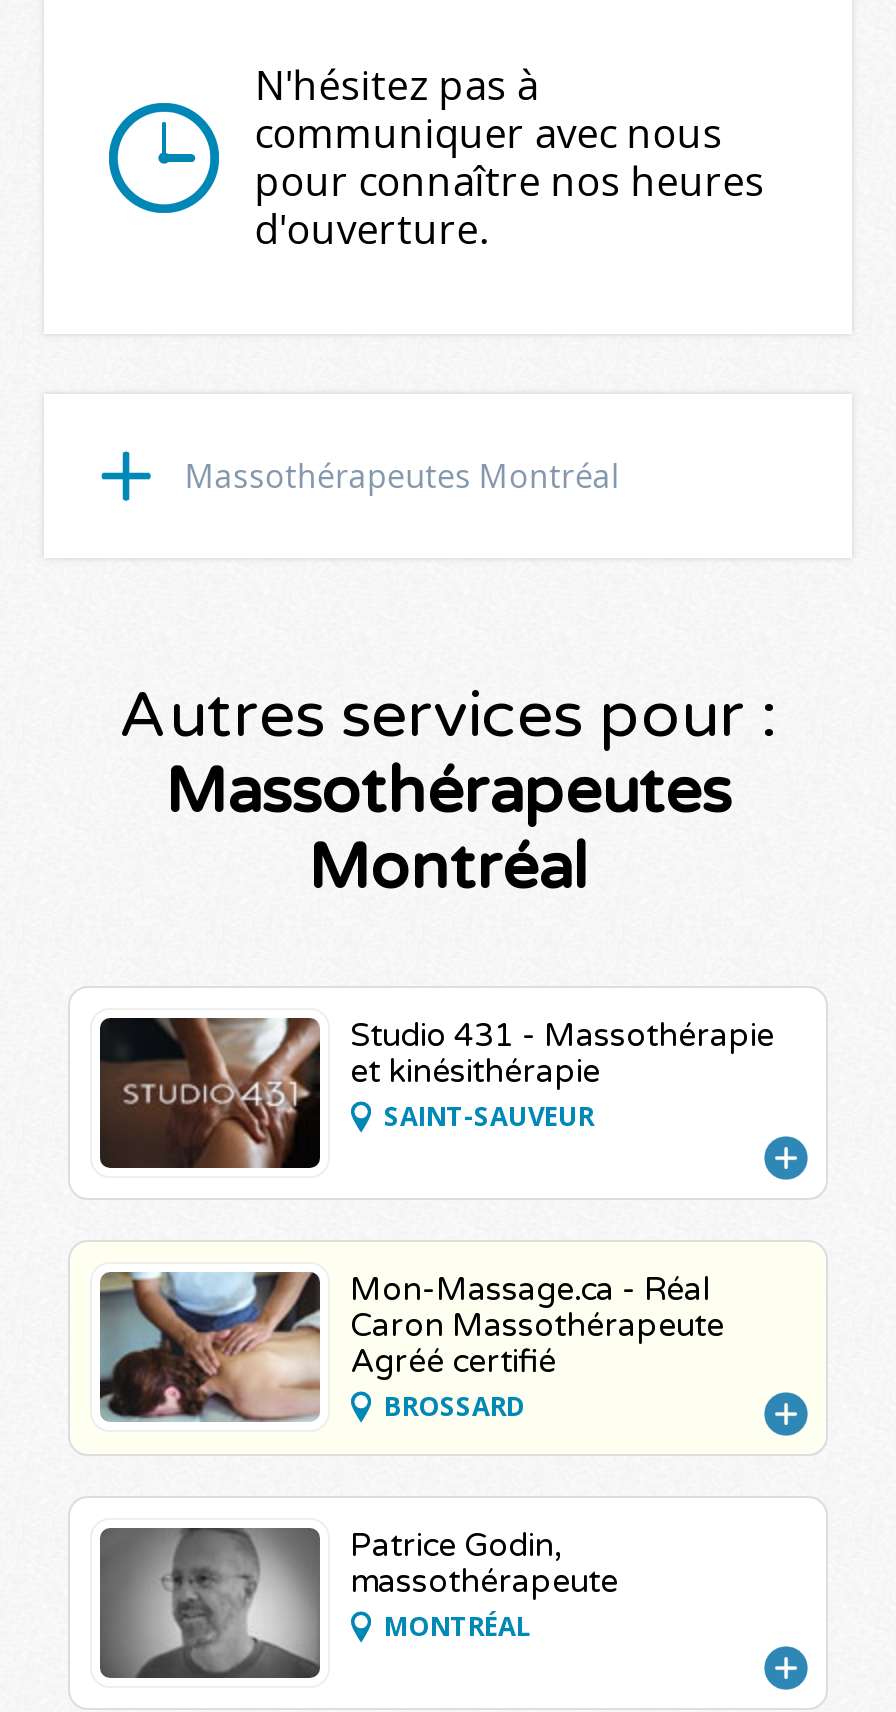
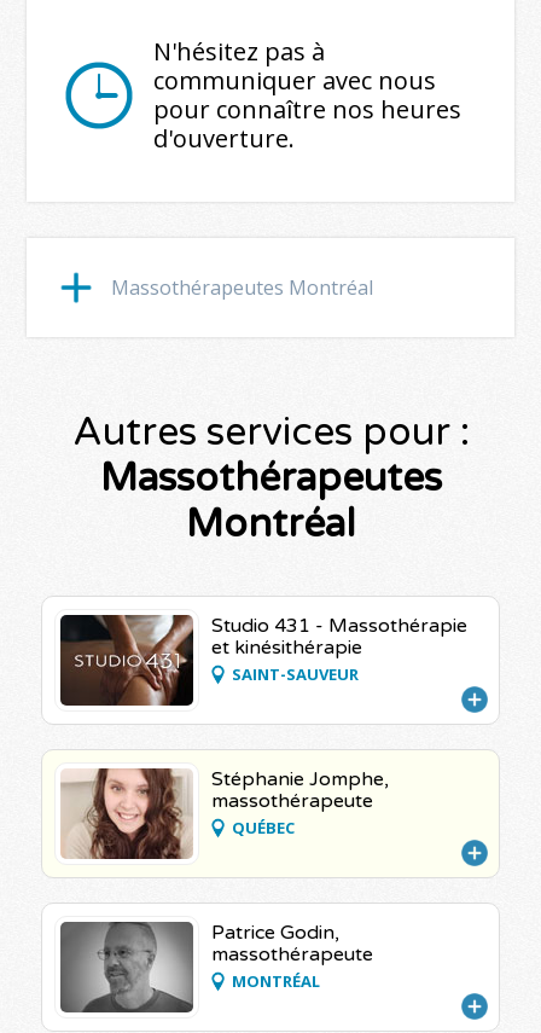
[98,1270,724,1424] [image] | Mon-Massage.ca - Réal | Caron Massothérapeute | Agréé certifié | BROSSARD -> [60,767,389,860] [image] | Stéphanie Jomphe, | massothérapeute | QUÉBEC

